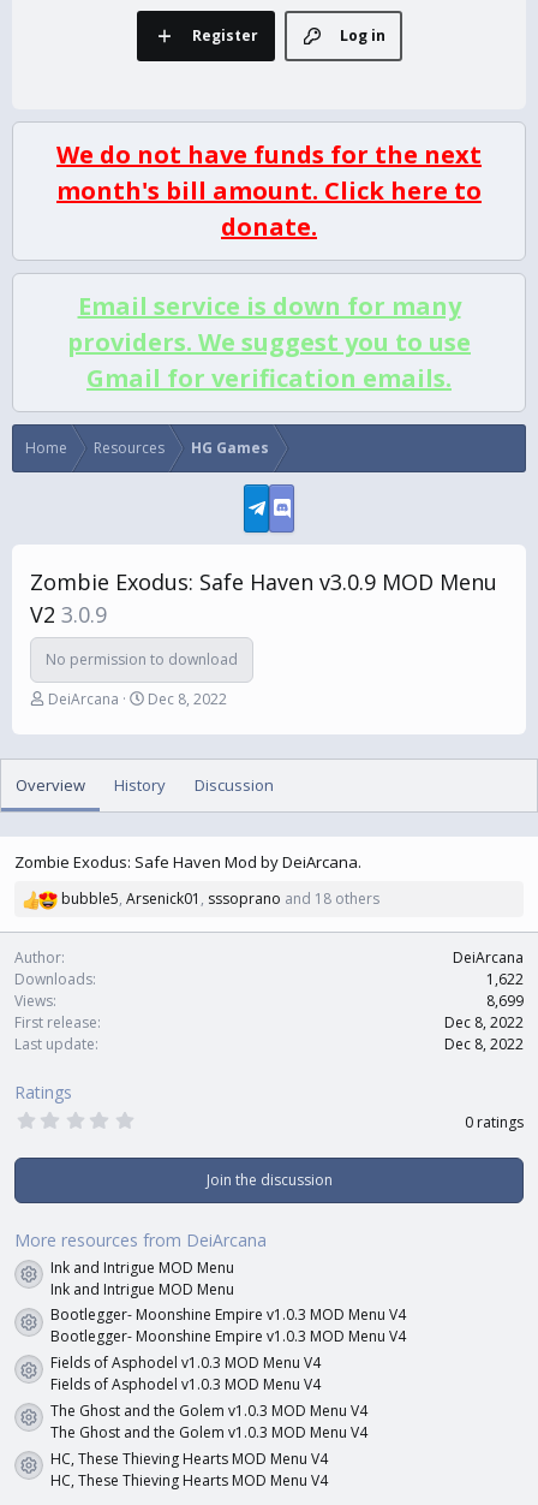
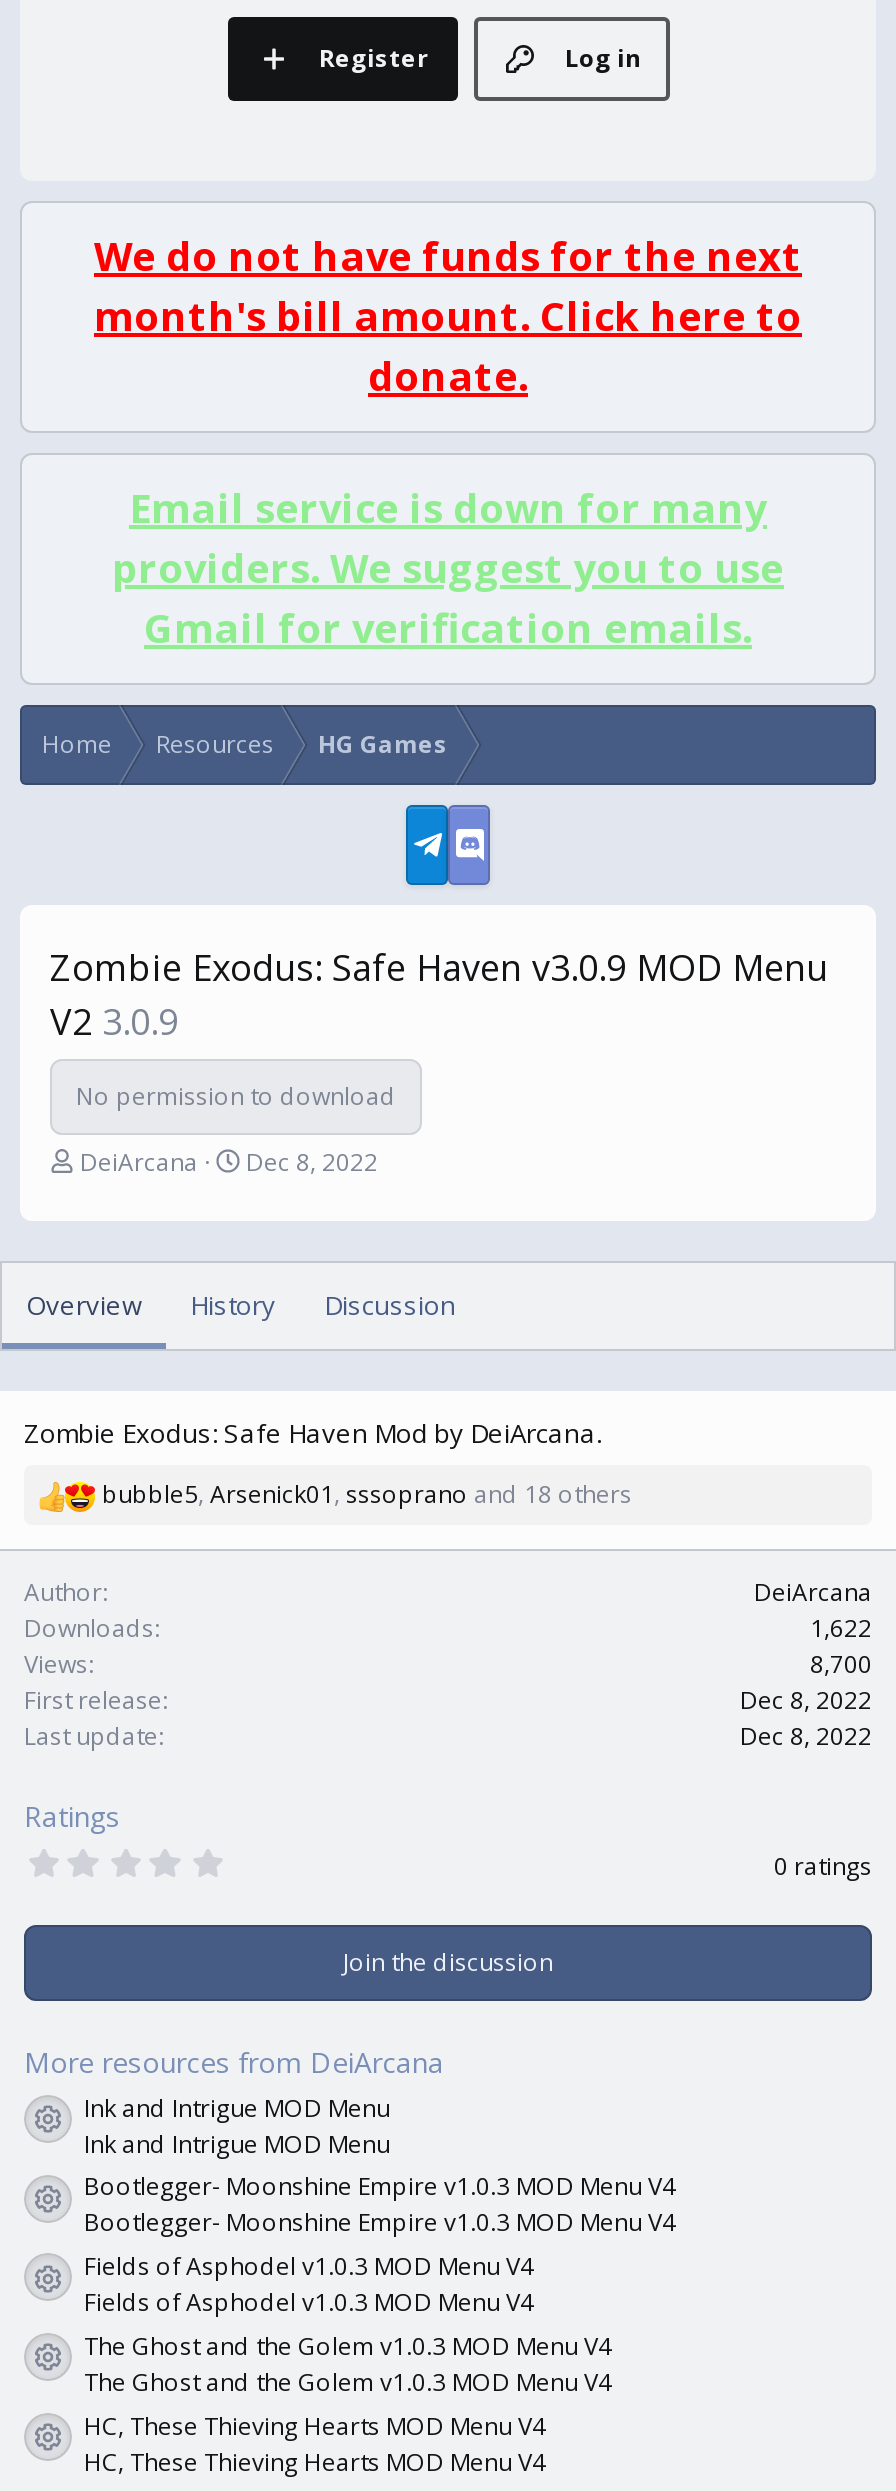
[486,990,524,1011] 8,699 -> [810,1646,872,1680] 8,700

